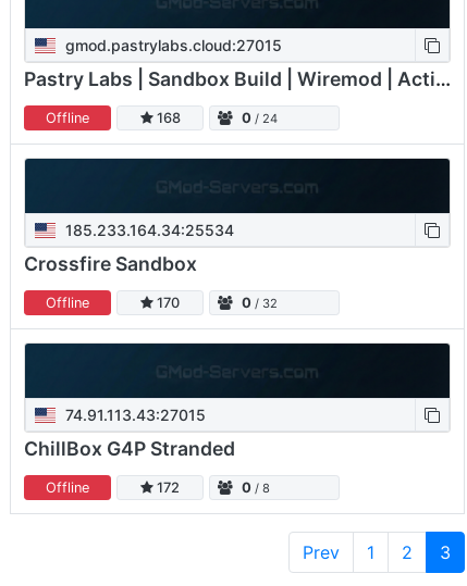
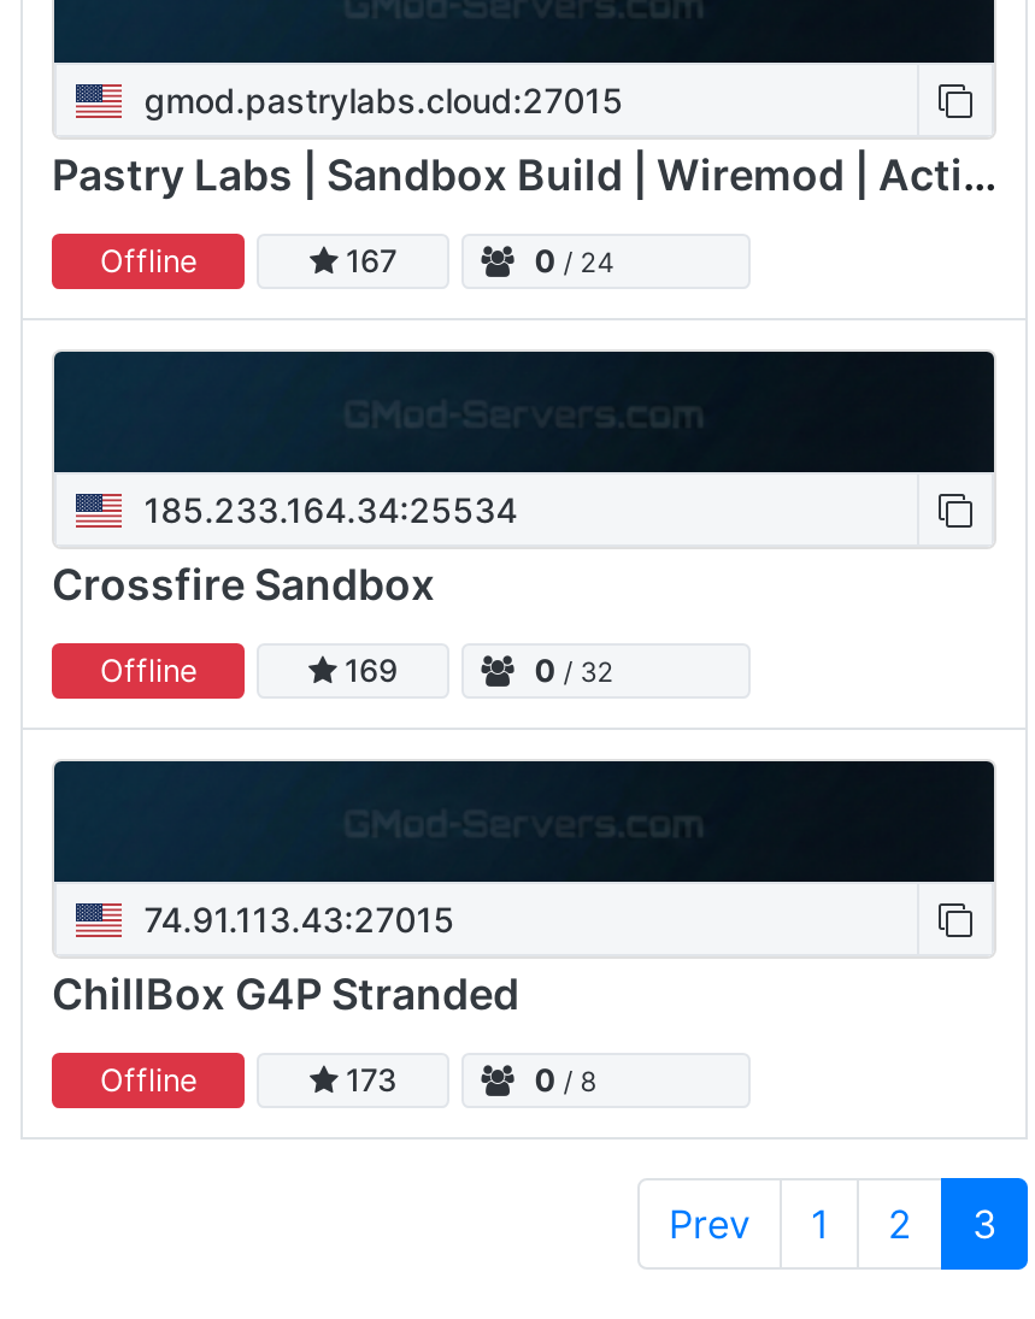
[153,110,180,126] 168 -> [339,244,396,280] 167
[153,295,180,311] 170 -> [337,653,398,689] 169
[153,480,180,496] 172 -> [339,1063,396,1099] 173

